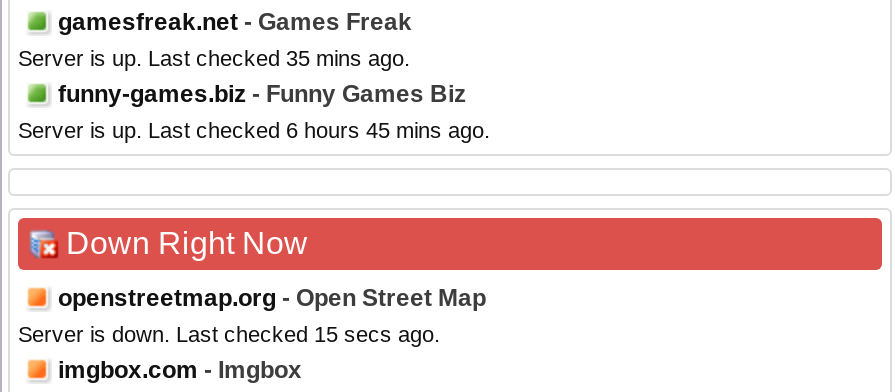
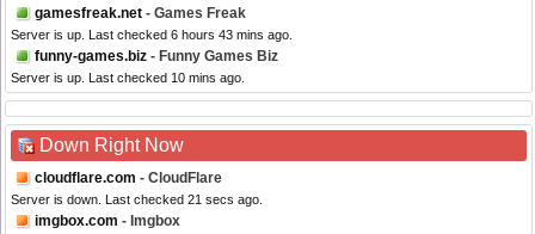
[18,46,410,70] Server is up. Last checked 35 mins ago. -> [11,27,293,42] Server is up. Last checked 6 hours 43 mins ago.
[18,118,490,142] Server is up. Last checked 6 hours 45 mins ago. -> [11,70,245,85] Server is up. Last checked 10 mins ago.
[18,284,486,346] openstreetmap.org - Open Street Map | Server is down. Last checked 15 secs ago. -> [11,170,263,207] cloudflare.com - CloudFlare | Server is down. Last checked 21 secs ago.

